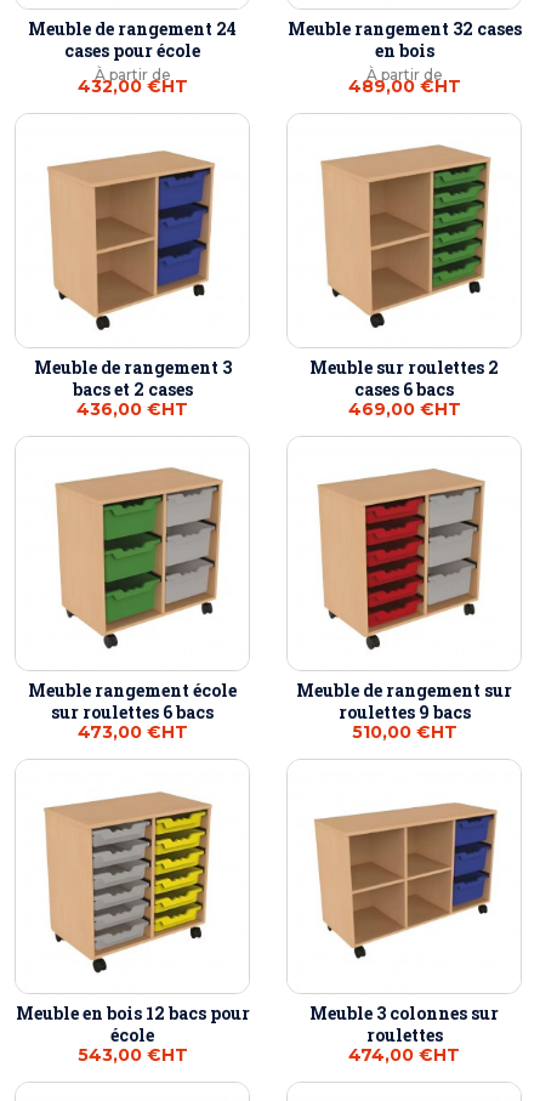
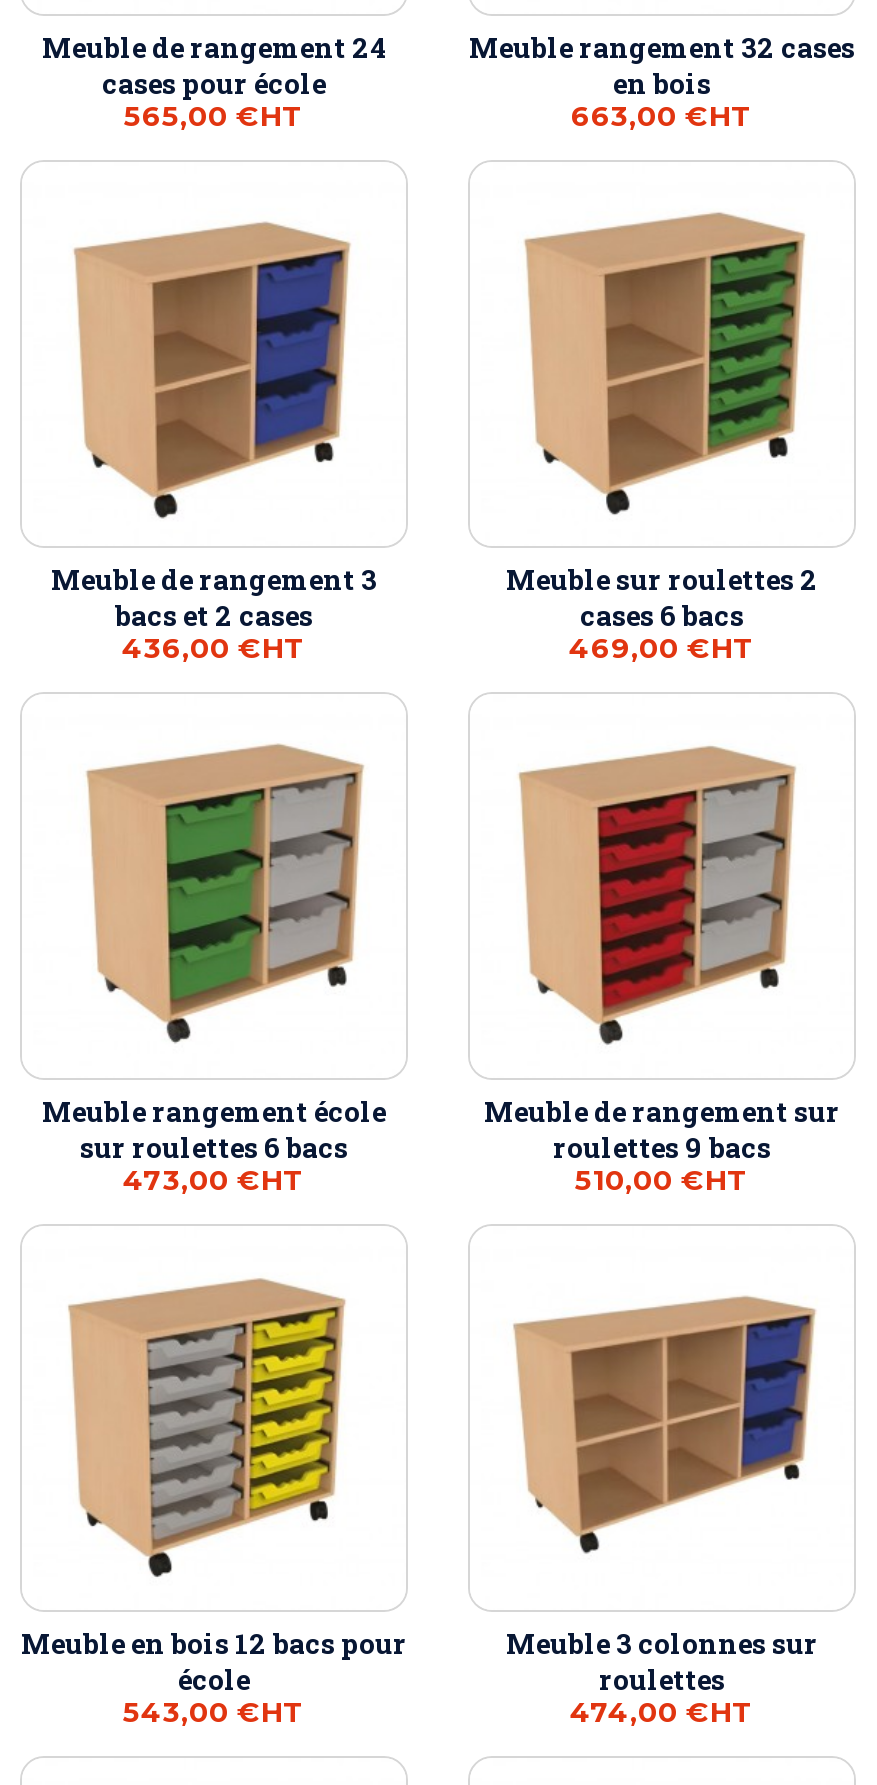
[77,66,187,97] À partir de | 432,00 €HT -> [124,98,304,134] 565,00 €HT
[348,66,461,97] À partir de | 489,00 €HT -> [571,98,753,134] 663,00 €HT

